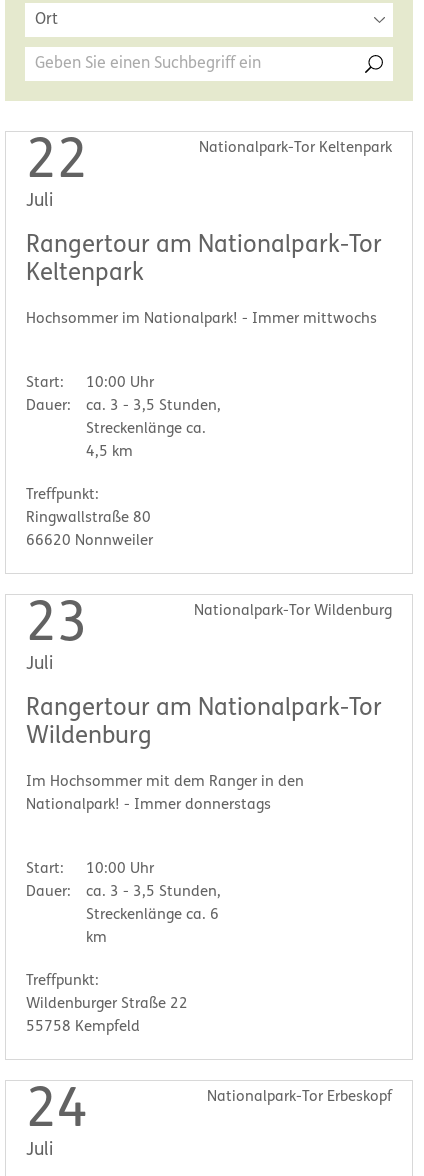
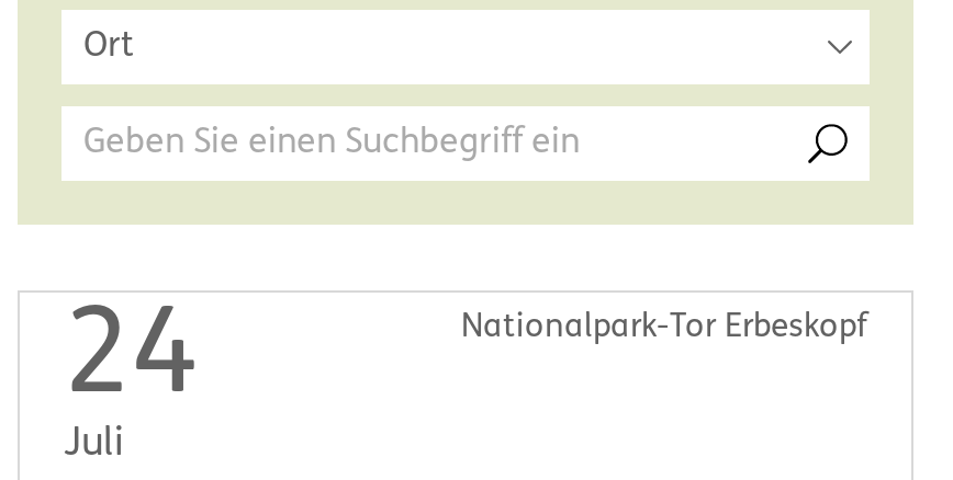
[26,136,88,211] 22 | Juli -> none
[199,141,392,156] Nationalpark-Tor Keltenpark -> none
[26,234,382,327] Rangertour am Nationalpark-Tor | Keltenpark | Hochsommer im Nationalpark! - Immer mittwochs -> none
[26,376,221,674] Start: | 10:00 Uhr | Dauer: | ca. 3 - 3,5 Stunden, | Streckenlänge ca. | 4,5 km | Treffpunkt: | Ringwallstraße 80 | 66620 Nonnweiler | 23 | Juli -> none
[194,604,392,619] Nationalpark-Tor Wildenburg -> none
[26,697,382,813] Rangertour am Nationalpark-Tor | Wildenburg | Im Hochsommer mit dem Ranger in den | Nationalpark! - Immer donnerstags -> none
[26,862,221,1035] Start: | 10:00 Uhr | Dauer: | ca. 3 - 3,5 Stunden, | Streckenlänge ca. 6 | km | Treffpunkt: | Wildenburger Straße 22 | 55758 Kempfeld -> none

